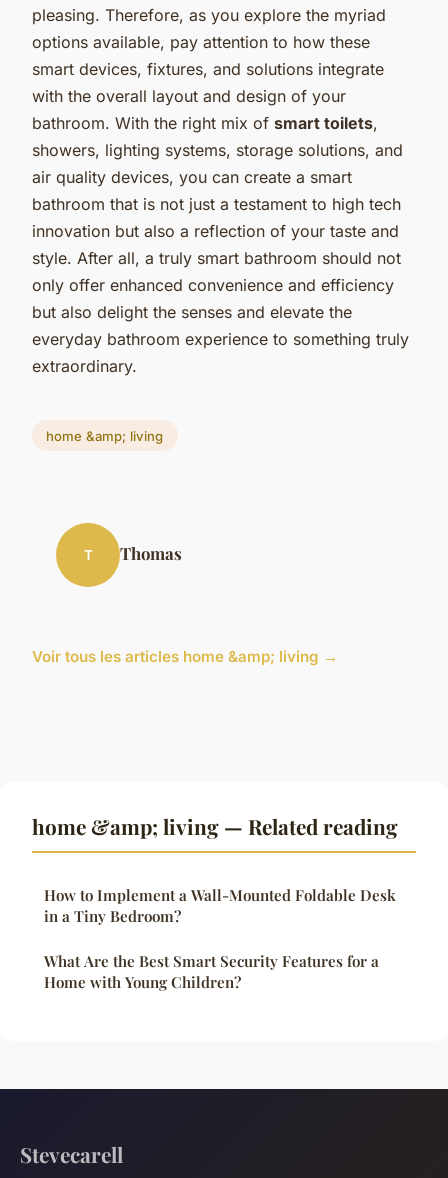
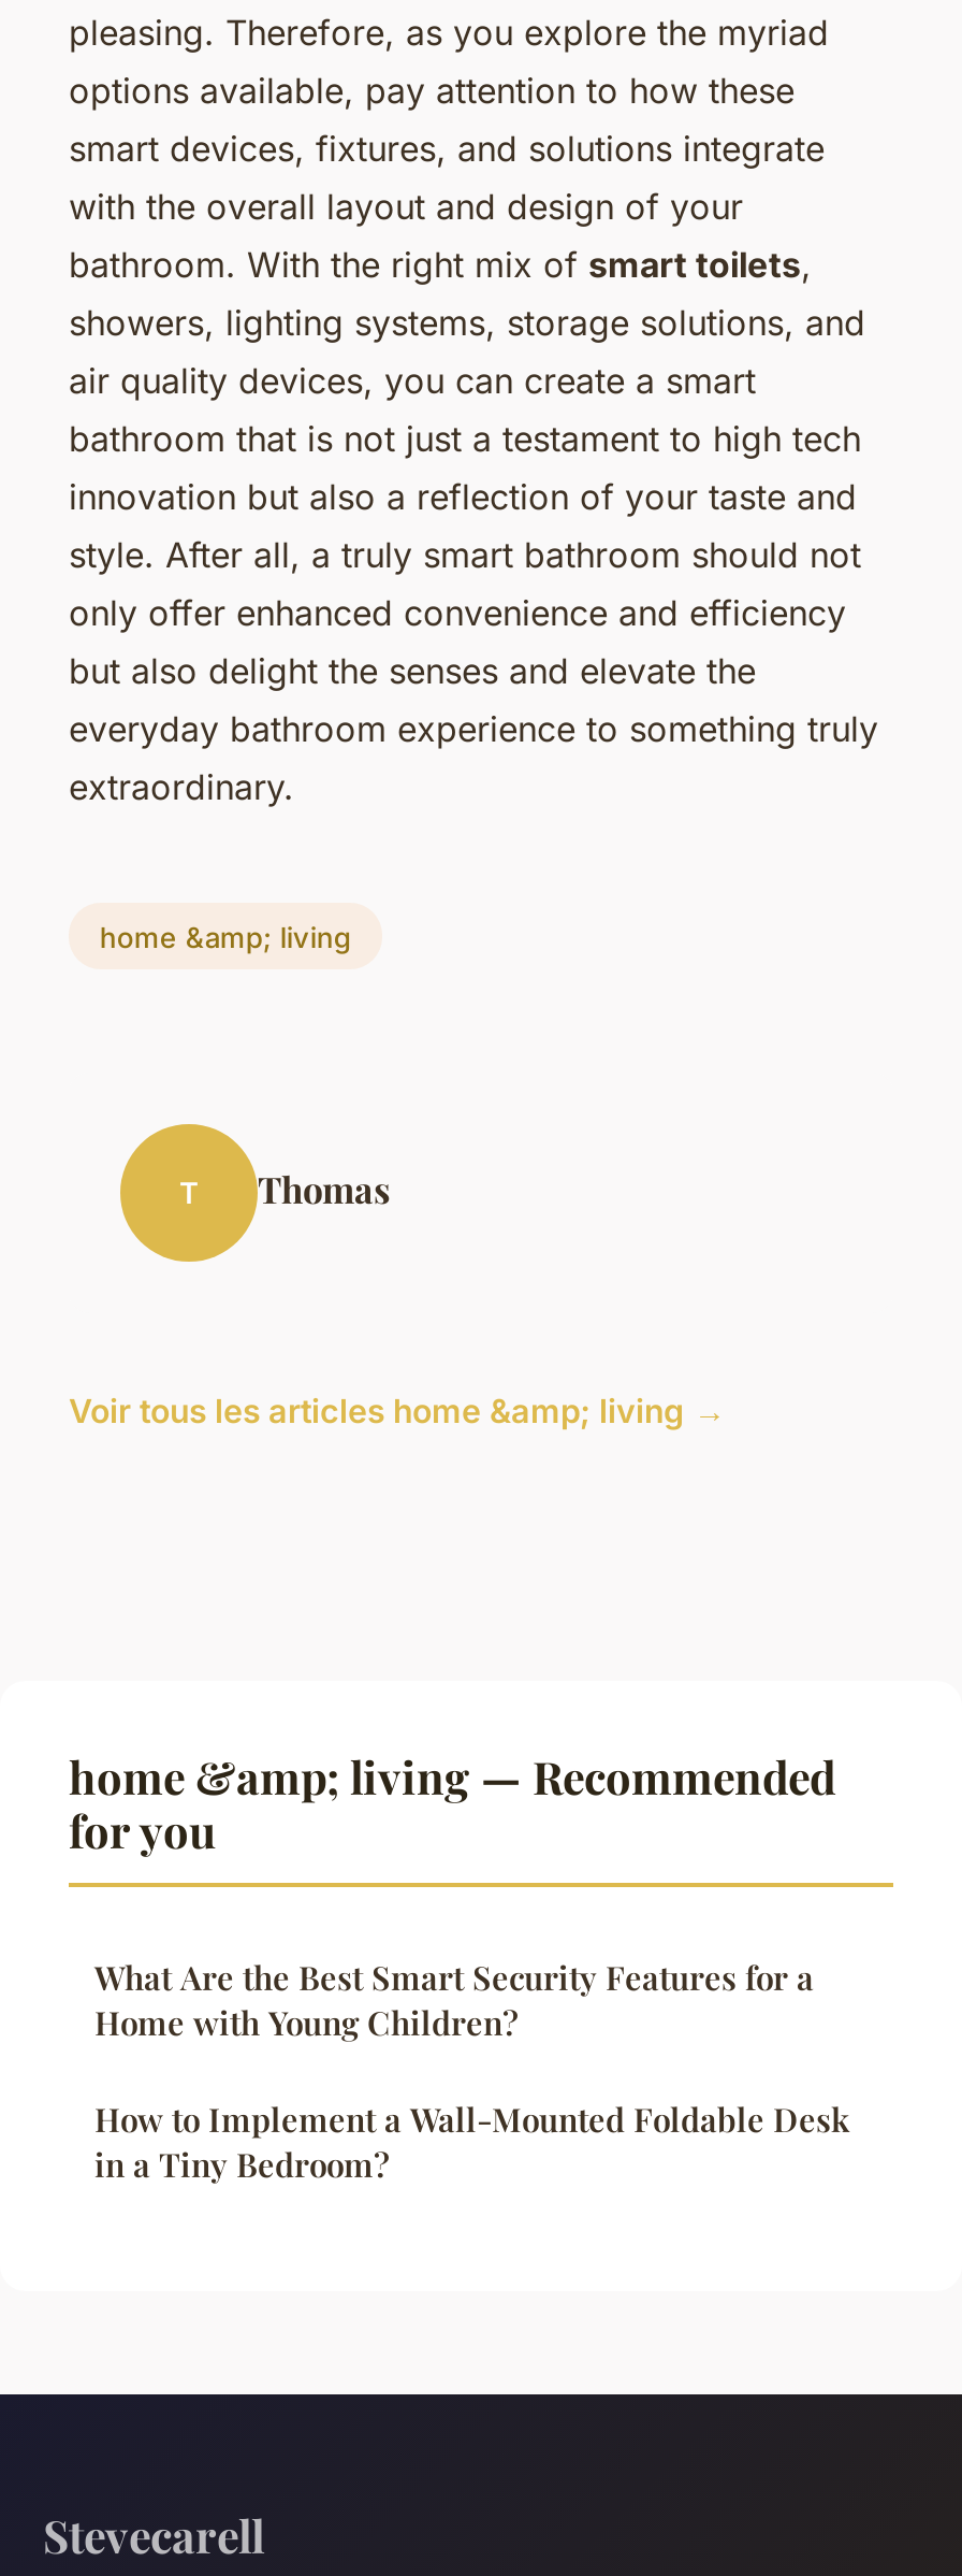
[32,812,398,840] home &amp; living — Related reading -> [69,1746,835,1860] home &amp; living — Recommended | for you
moved [44,885,396,926] -> [94,2099,850,2187]: How to Implement a Wall-Mounted Foldable Desk | in a Tiny Bedroom?
moved [44,951,379,992] -> [94,1957,814,2045]: What Are the Best Smart Security Features for a | Home with Young Children?

